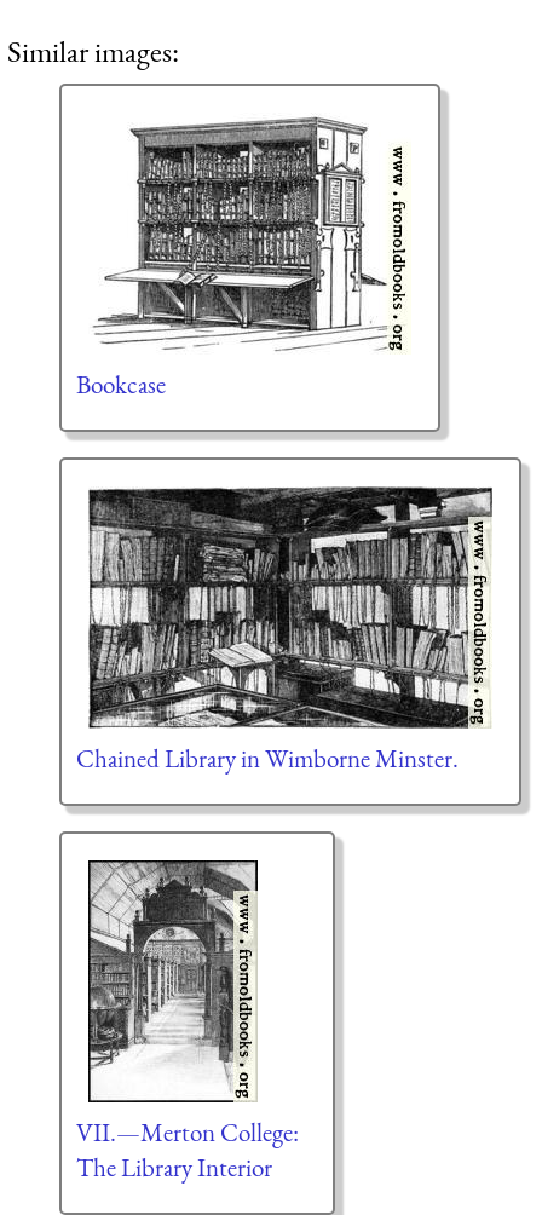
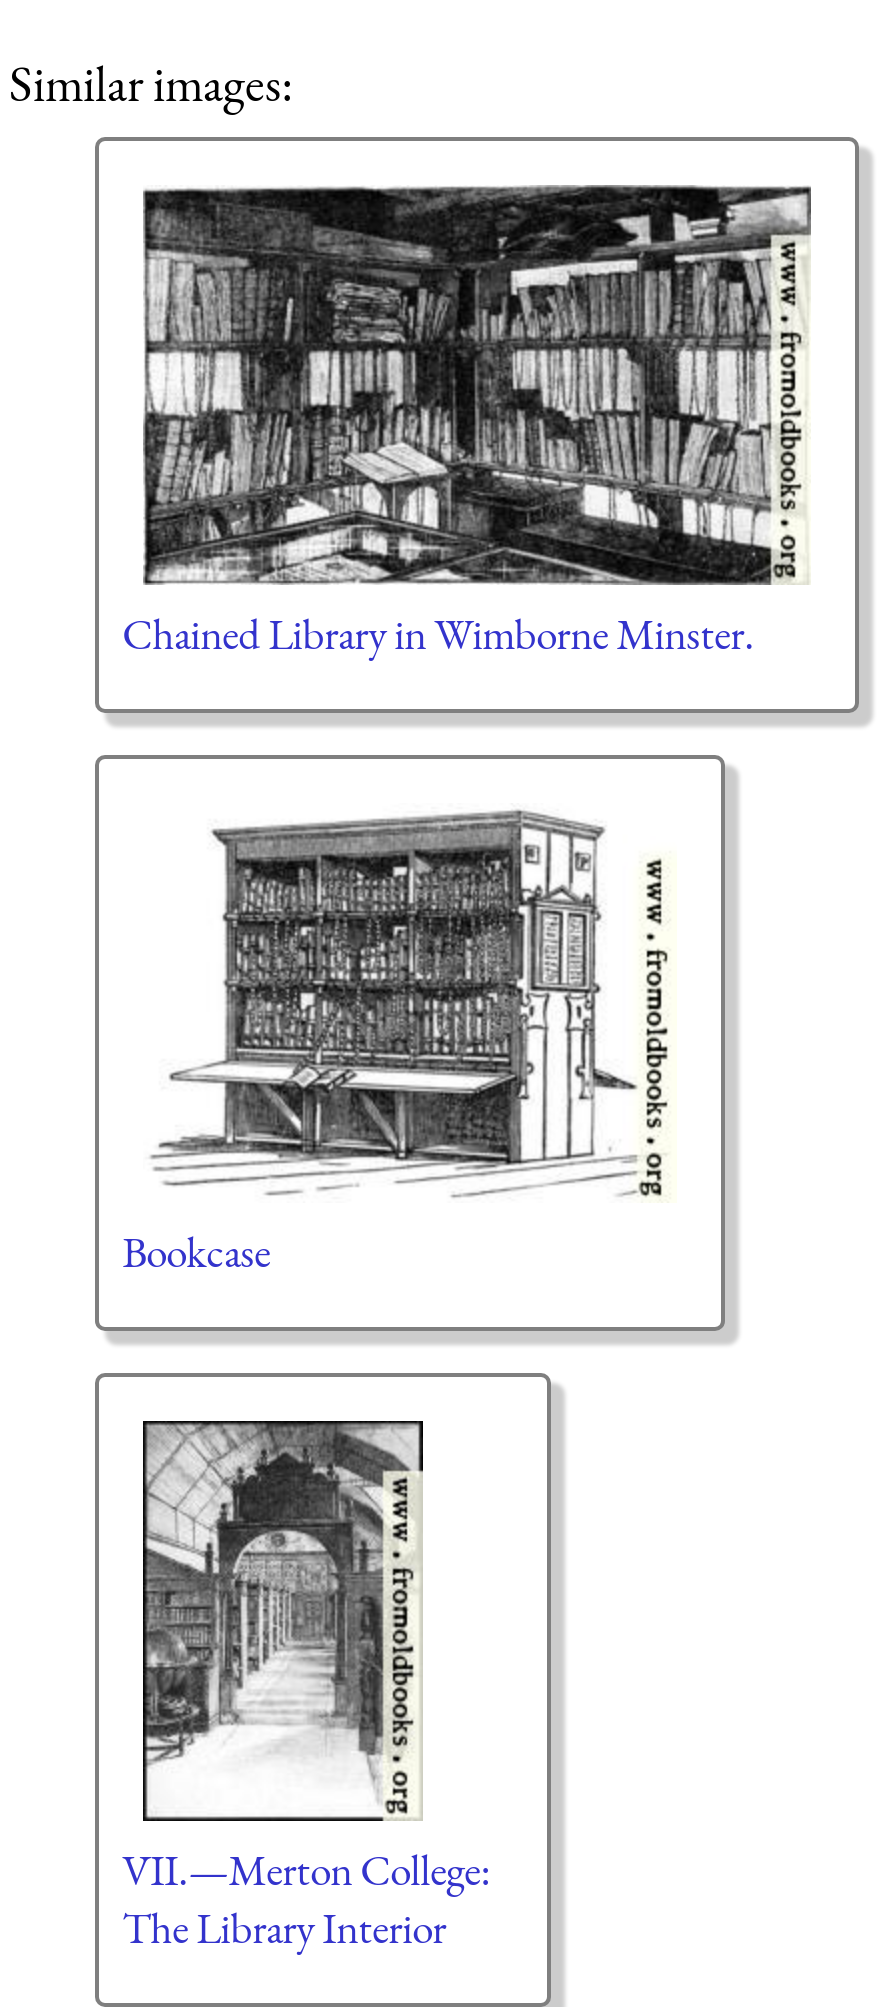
moved [76,368,165,401] -> [122,1226,270,1280]: Bookcase
moved [76,456,530,814] -> [122,135,873,727]: [image] | Chained Library in Wimborne Minster.

